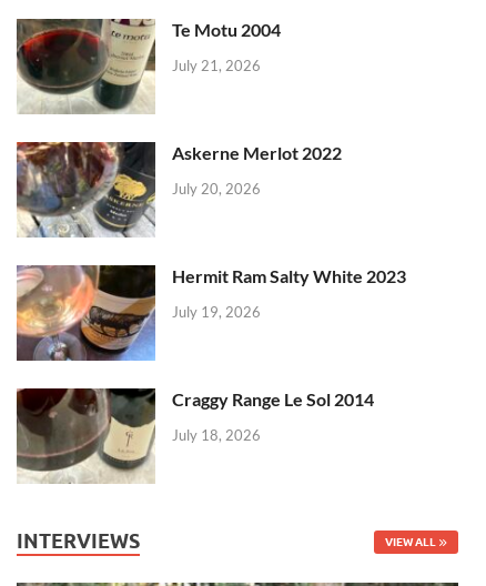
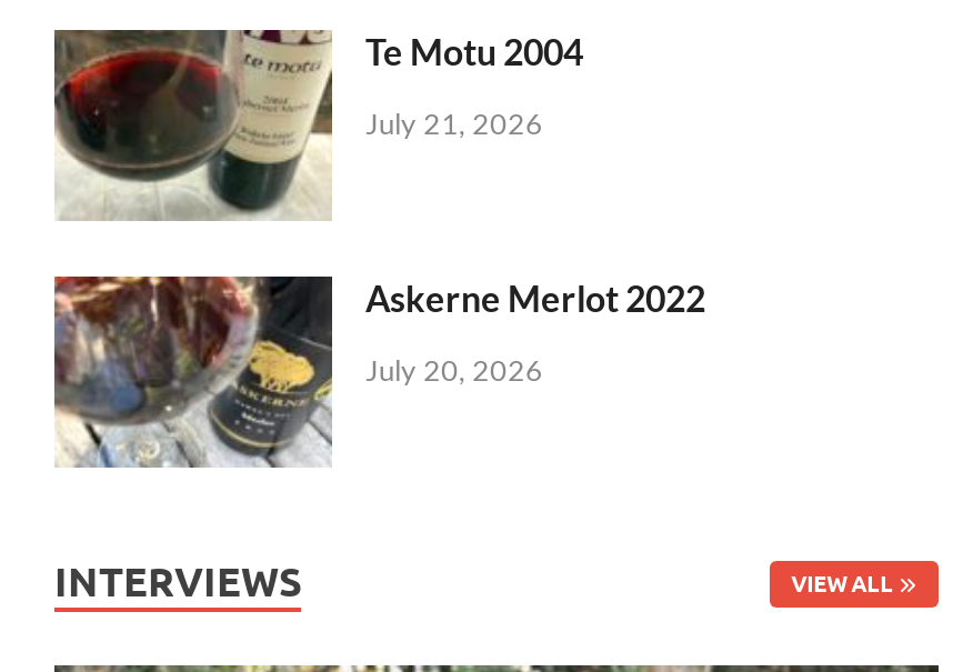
[17,264,406,361] [image] | Hermit Ram Salty White 2023 | July 19, 2026 -> none
[17,387,374,483] [image] | Craggy Range Le Sol 2014 | July 18, 2026 -> none

